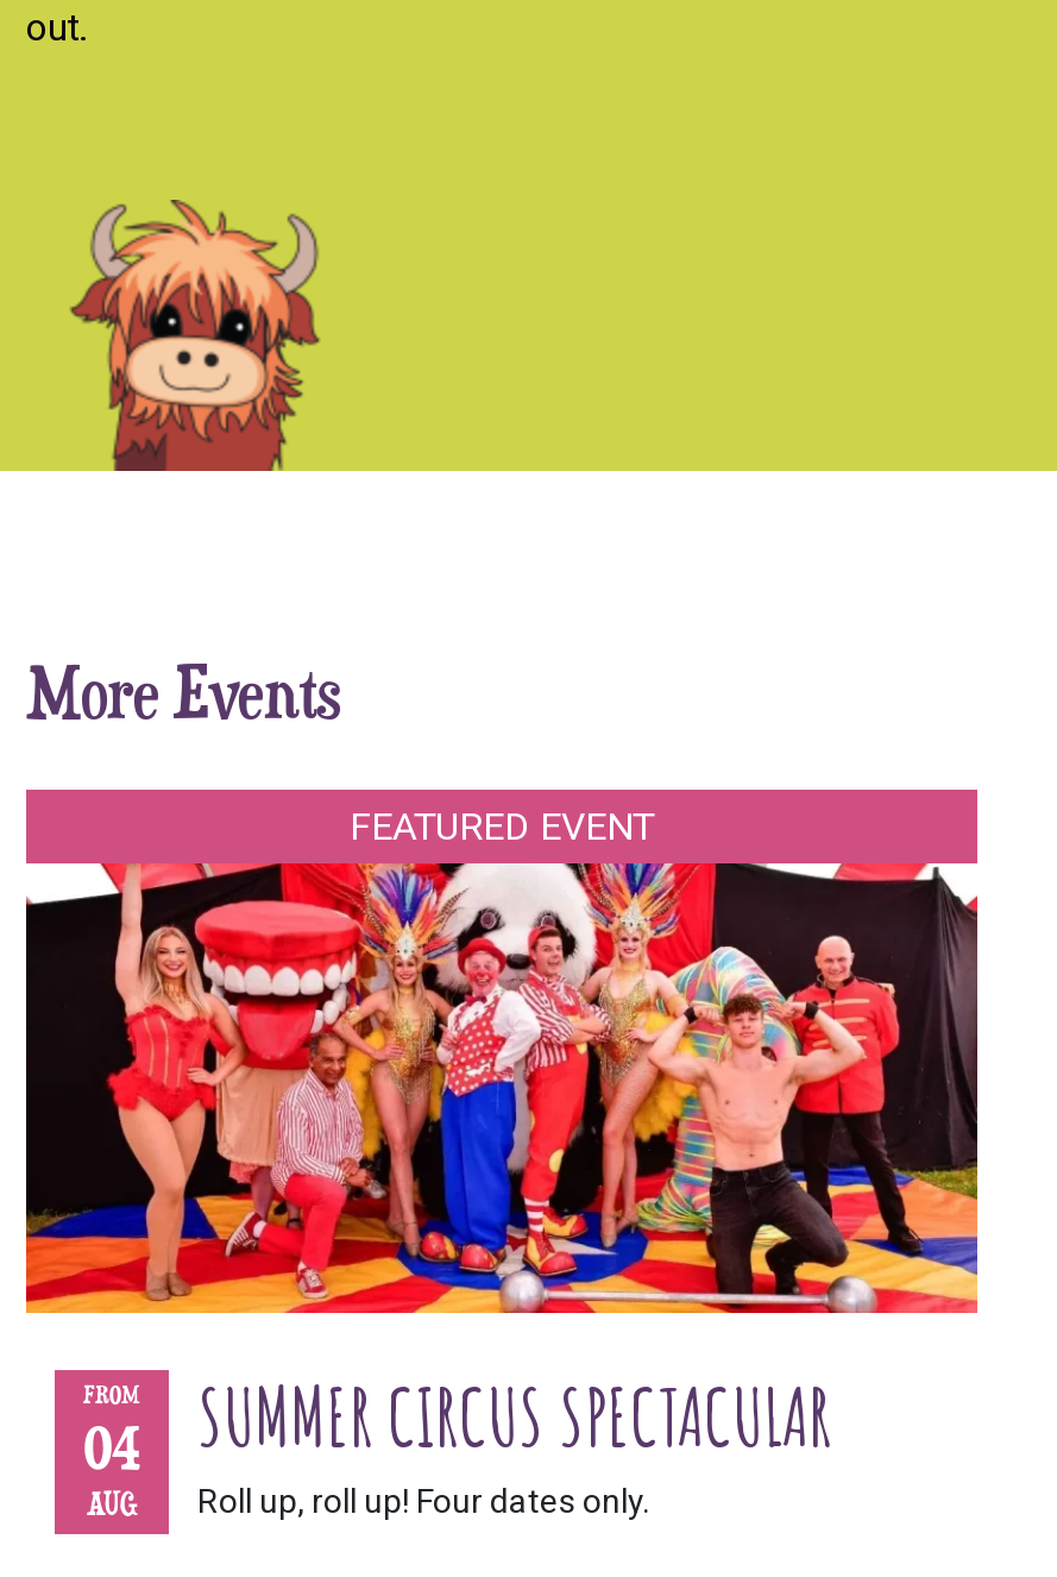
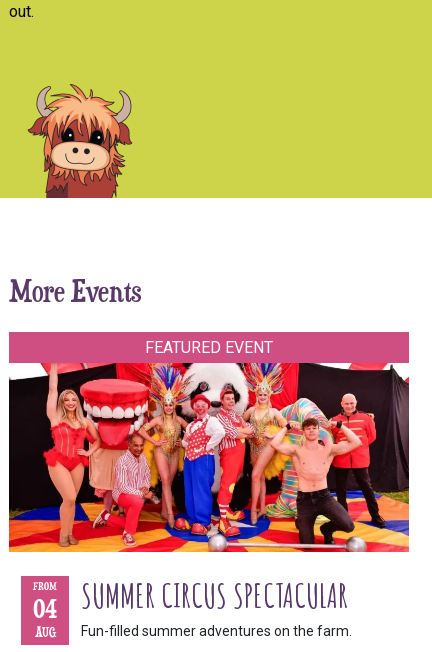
[197,1482,649,1520] Roll up, roll up! Four dates only. -> [81,623,352,639] Fun-filled summer adventures on the farm.

